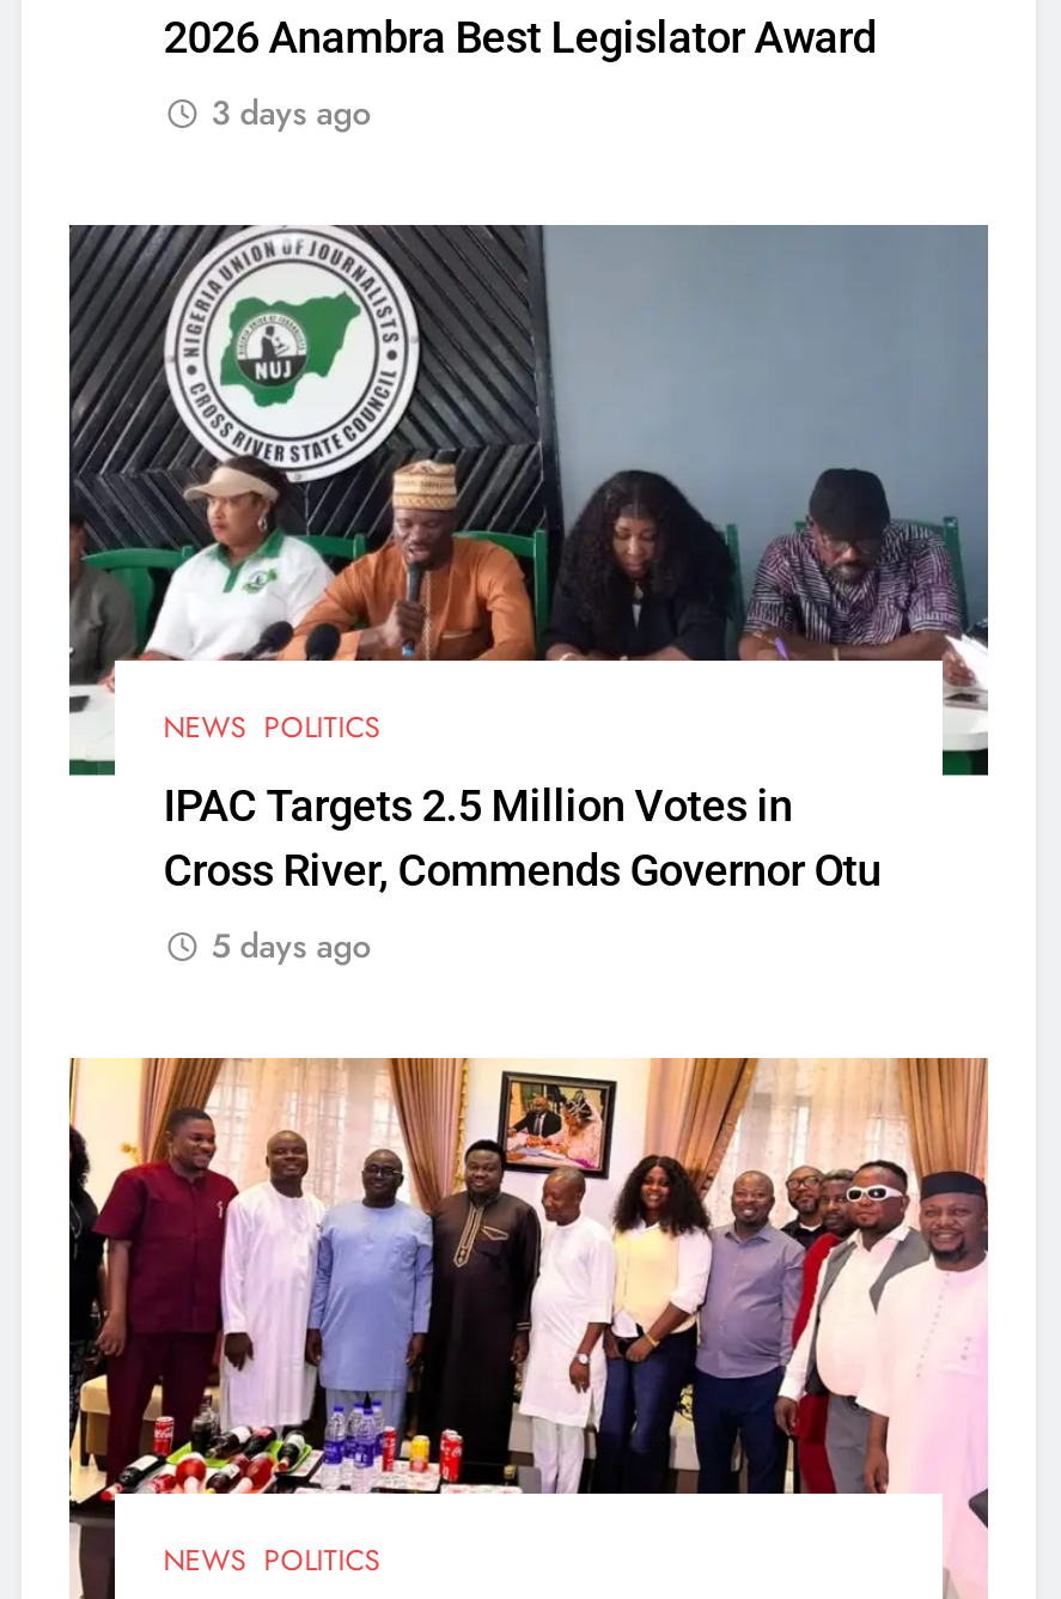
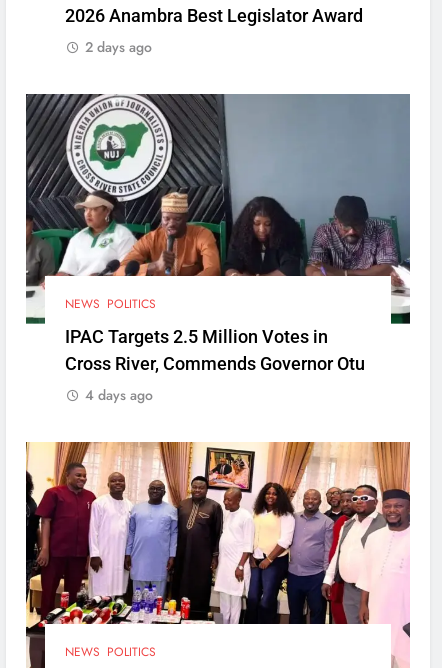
[211,87,371,135] 3 days ago -> [85,36,152,56] 2 days ago
[211,921,371,969] 5 days ago -> [85,385,153,405] 4 days ago

